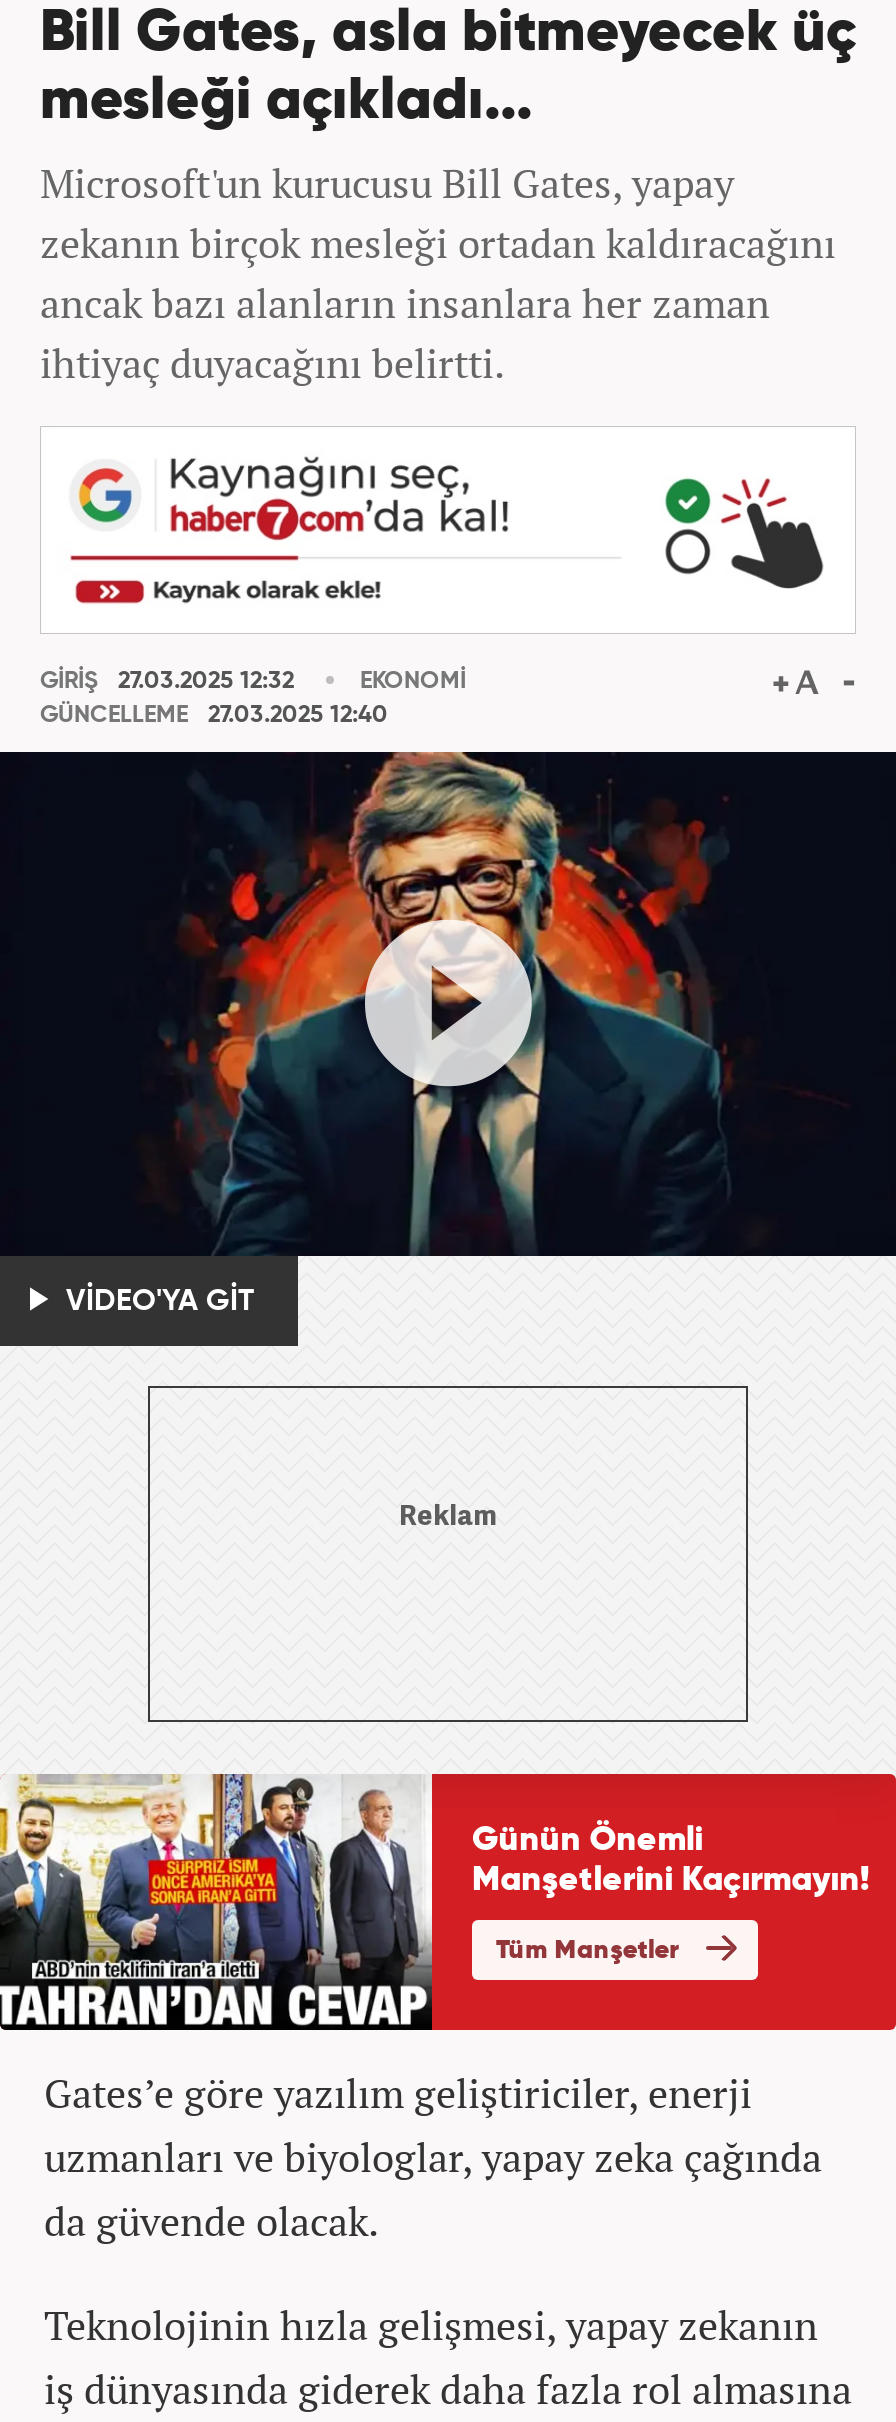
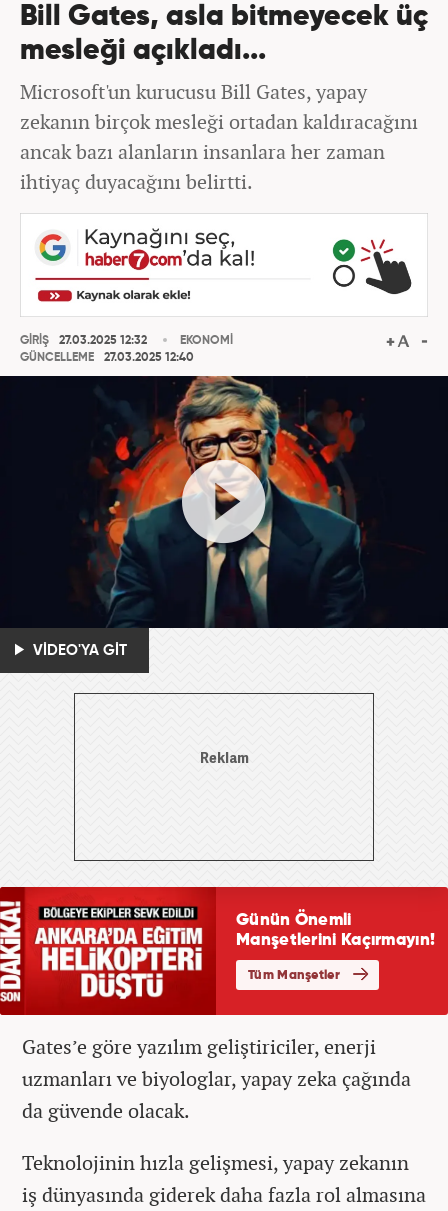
[6,1772,434,2032] [image] -> [3,886,216,1016] [image]

